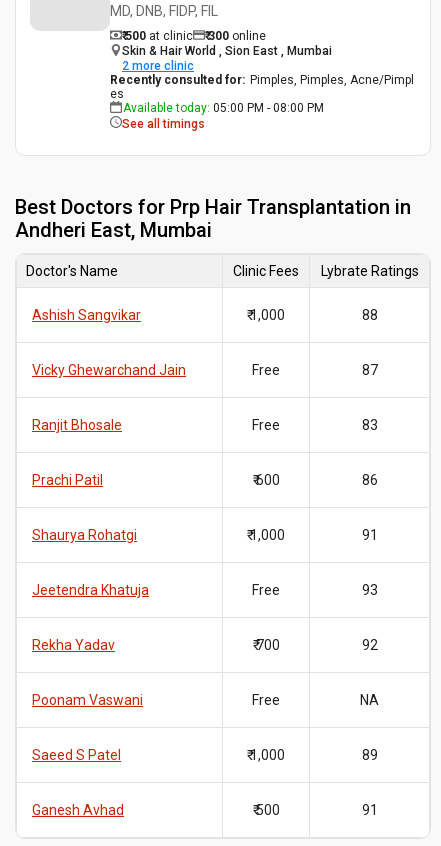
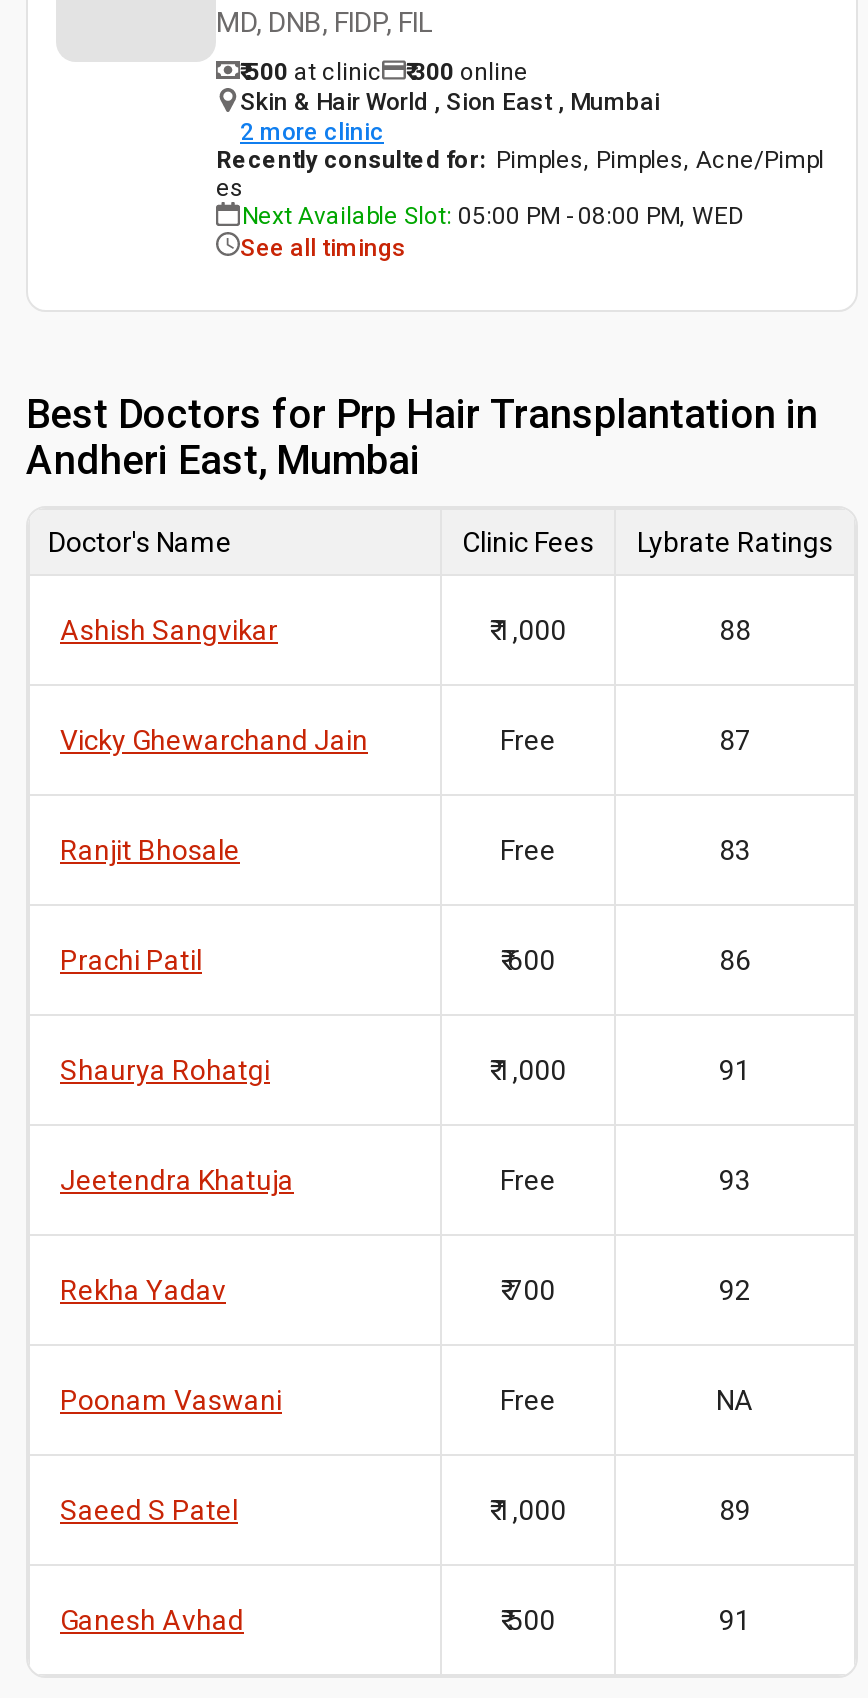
[123,101,324,115] Available today: 05:00 PM - 08:00 PM -> [242,202,744,230] Next Available Slot: 05:00 PM - 08:00 PM, WED

